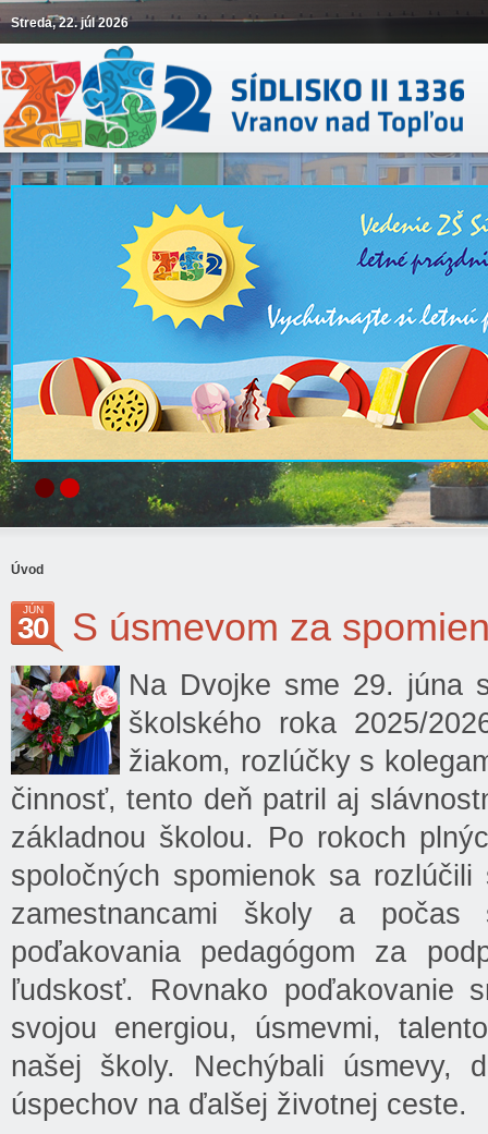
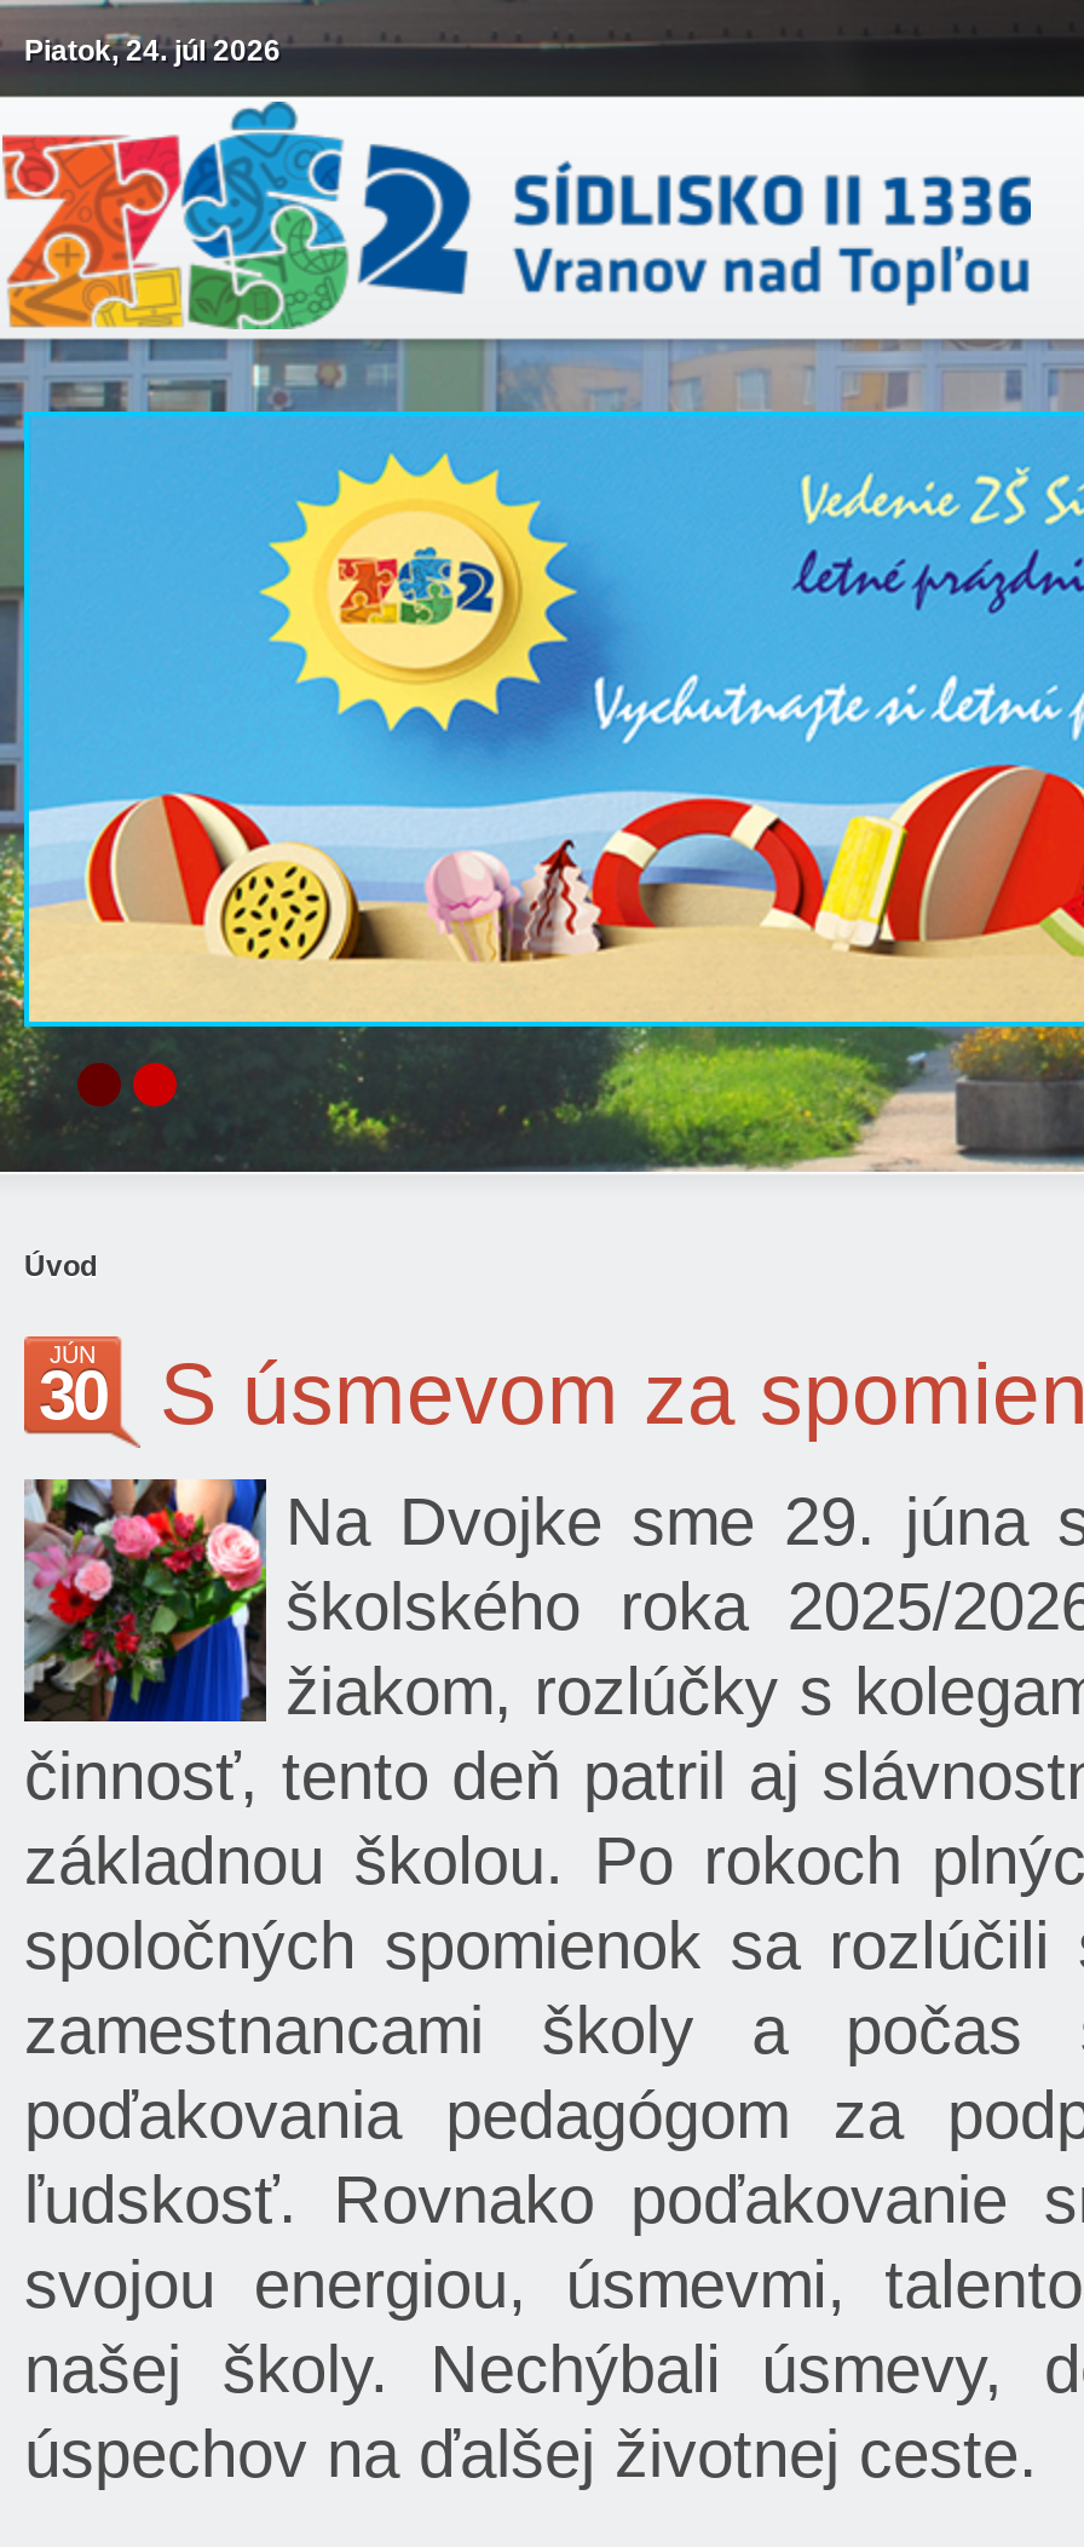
[11,15,129,31] Streda, 22. júl 2026 -> [24,34,281,68] Piatok, 24. júl 2026

